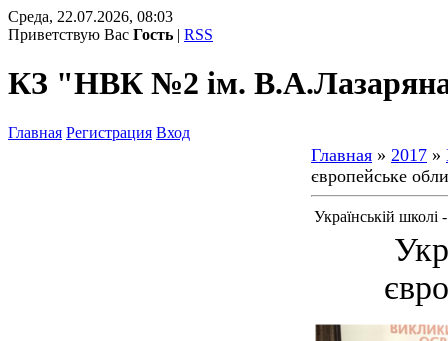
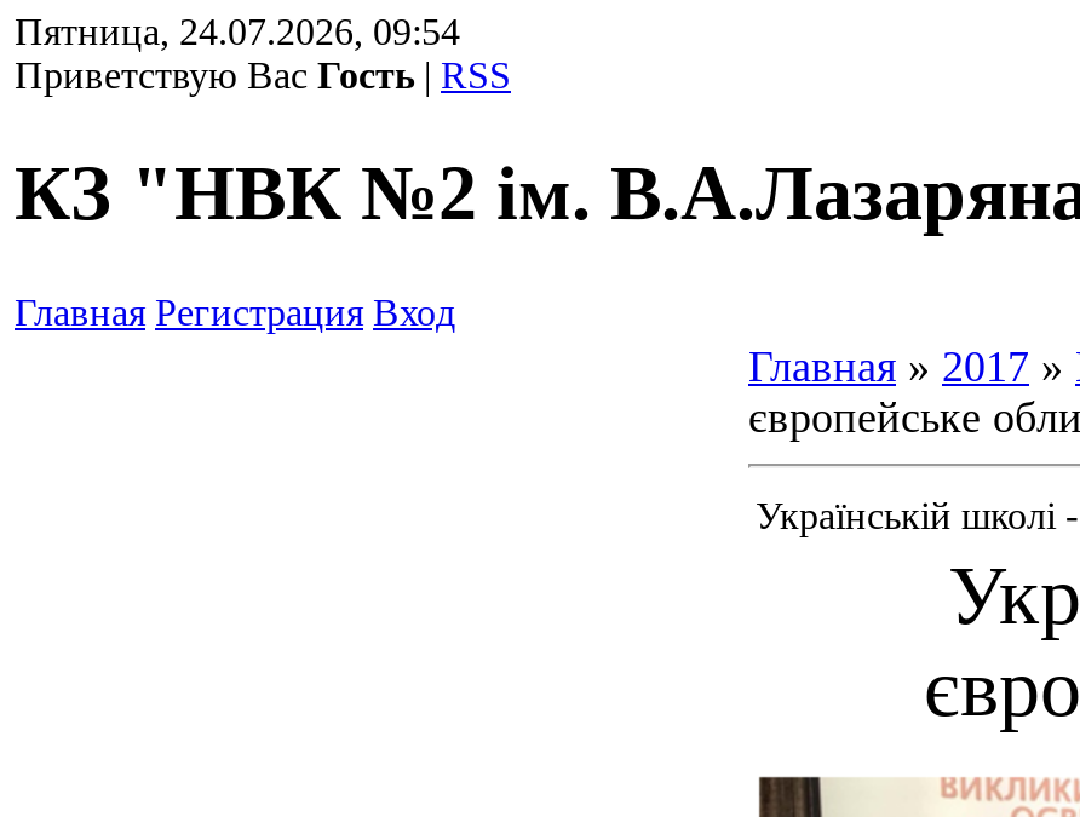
[8,8,173,25] Среда, 22.07.2026, 08:03 -> [15,11,460,52] Пятница, 24.07.2026, 09:54

